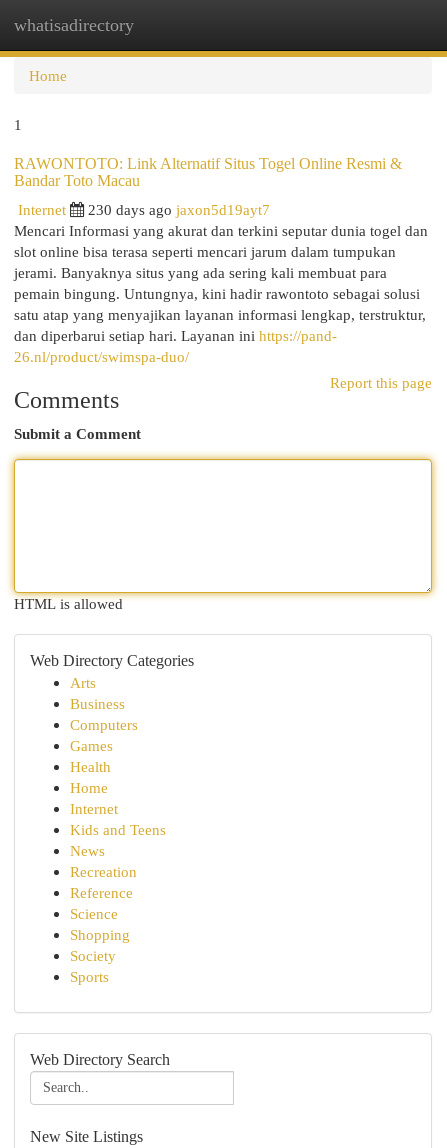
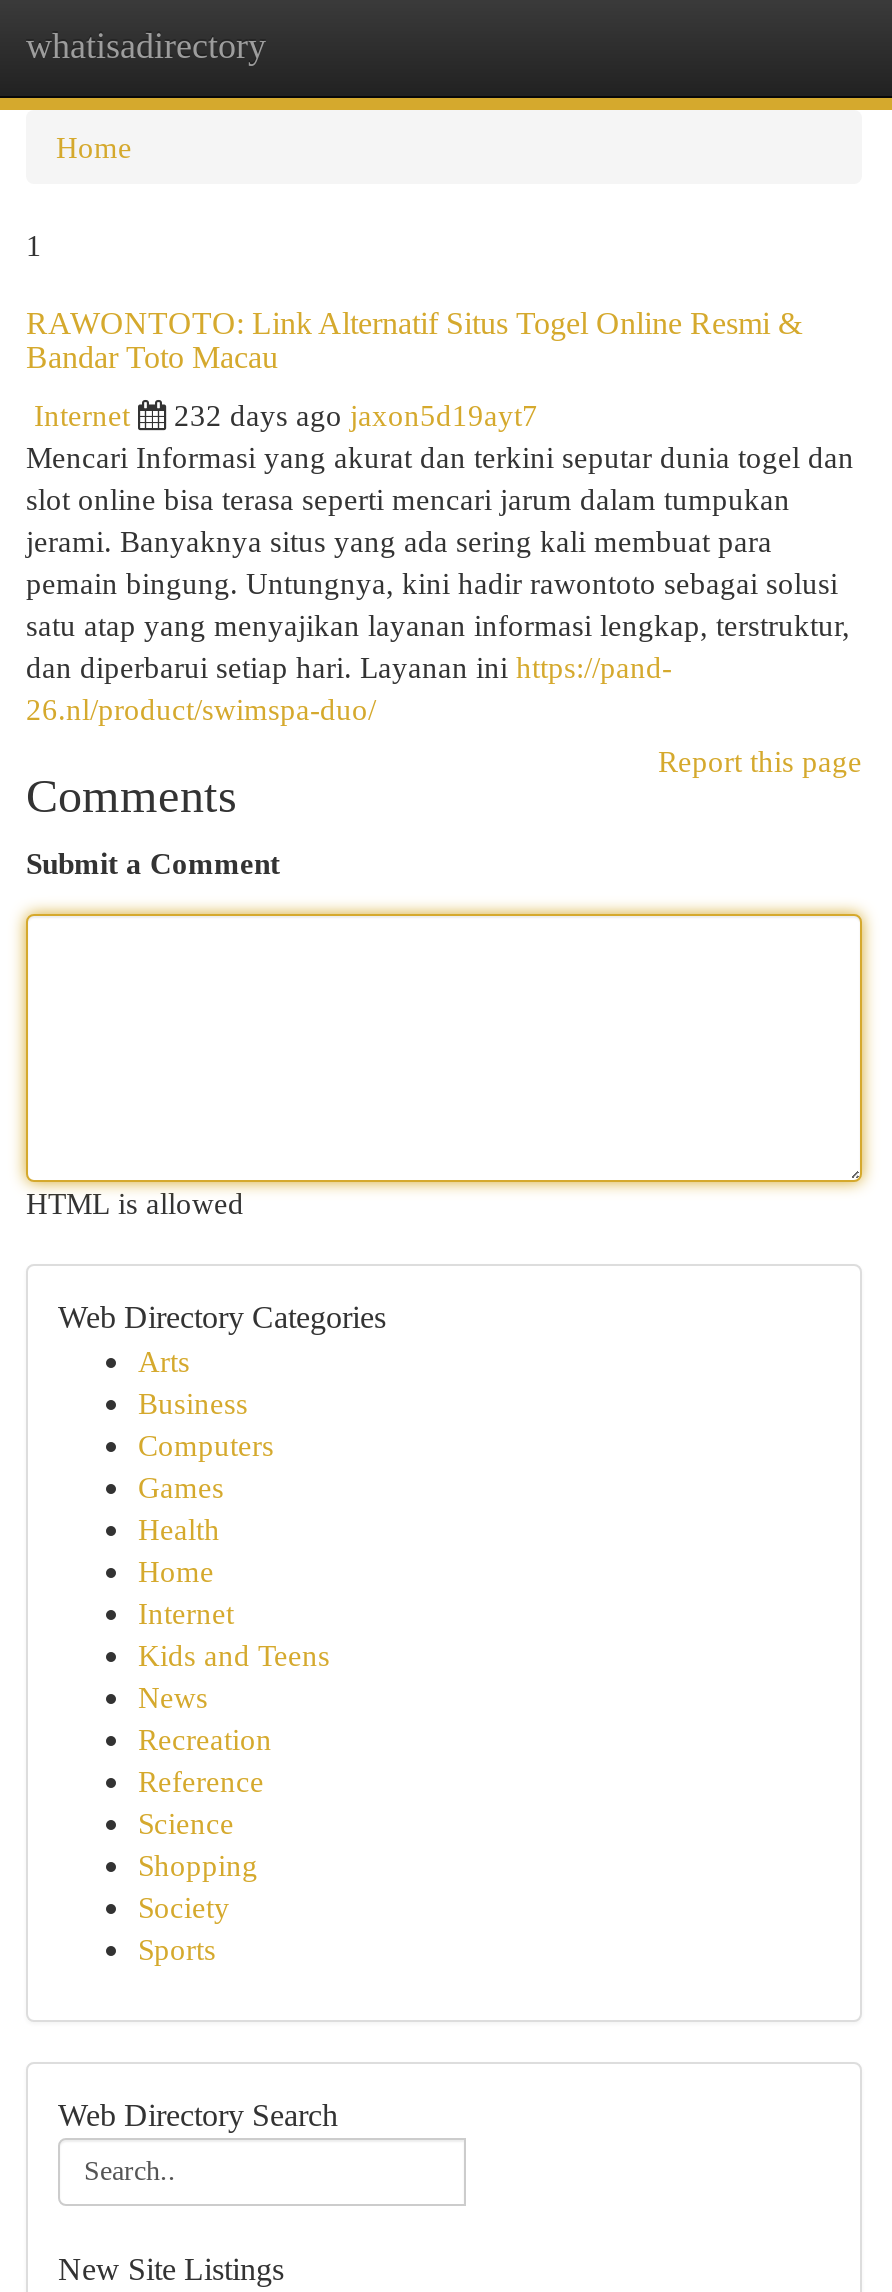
[88,201,270,218] 230 days ago jaxon5d19ayt7 -> [174,398,538,432] 232 days ago jaxon5d19ayt7

